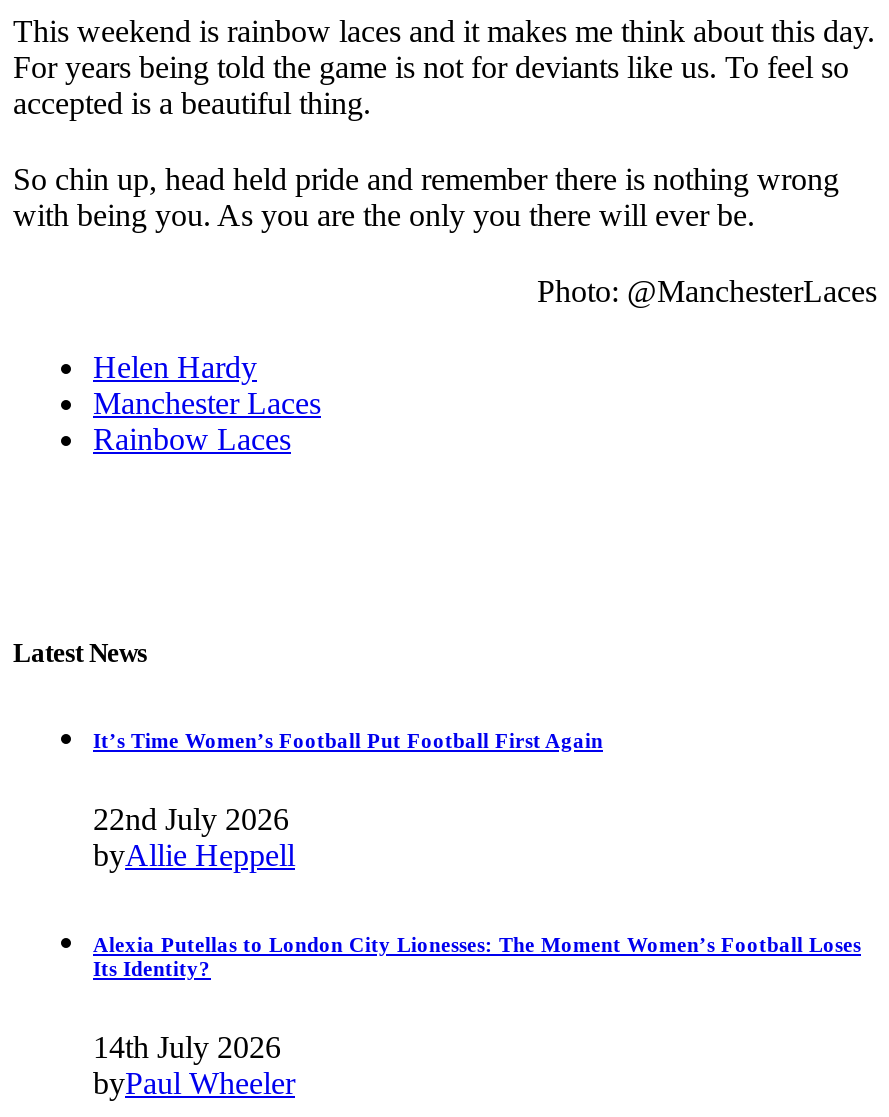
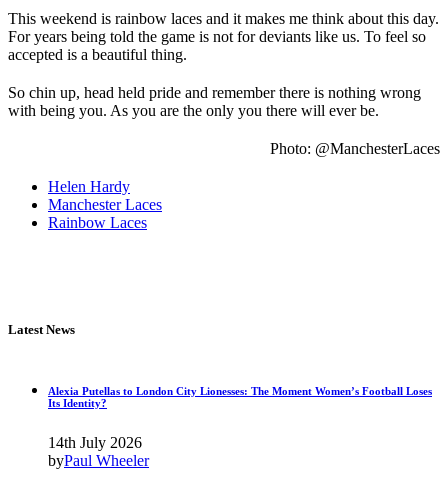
[93,728,603,872] It’s Time Women’s Football Put Football First Again | 22nd July 2026 | byAllie Heppell -> none

